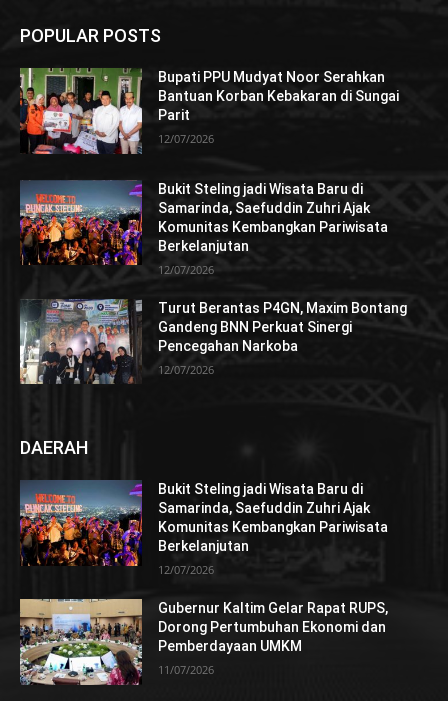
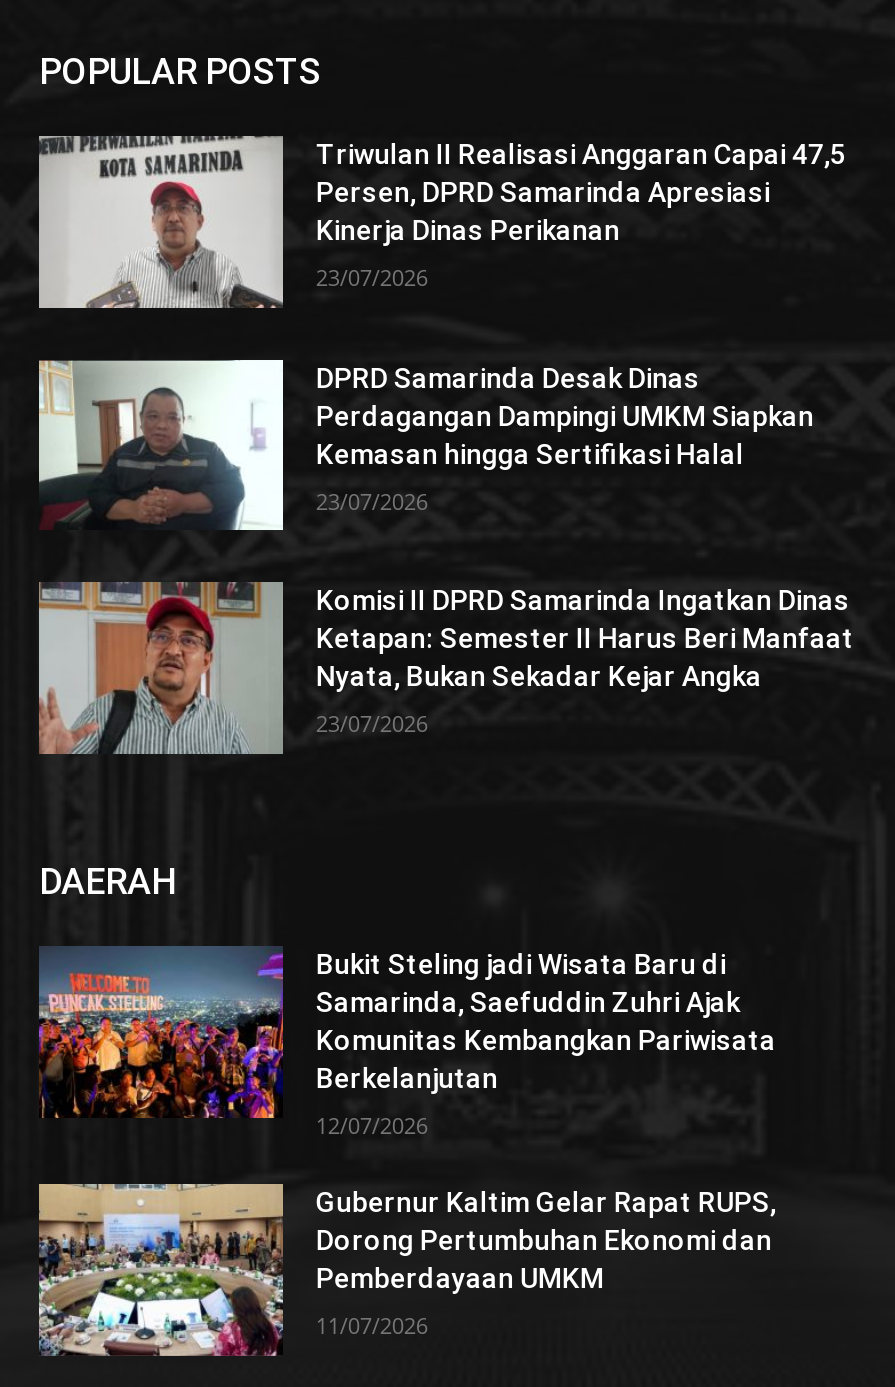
[19,68,399,155] [image] | Bupati PPU Mudyat Noor Serahkan | Bantuan Korban Kebakaran di Sungai | Parit -> [37,134,846,310] [image] | Triwulan II Realisasi Anggaran Capai 47,5 | Persen, DPRD Samarinda Apresiasi | Kinerja Dinas Perikanan
[158,131,214,146] 12/07/2026 -> [316,262,428,292] 23/07/2026
[19,180,388,266] [image] | Bukit Steling jadi Wisata Baru di | Samarinda, Saefuddin Zuhri Ajak | Komunitas Kembangkan Pariwisata | Berkelanjutan -> [37,358,814,532] [image] | DPRD Samarinda Desak Dinas | Perdagangan Dampingi UMKM Siapkan | Kemasan hingga Sertifikasi Halal
[158,262,214,277] 12/07/2026 -> [316,485,428,515] 23/07/2026
[19,298,407,384] [image] | Turut Berantas P4GN, Maxim Bontang | Gandeng BNN Perkuat Sinergi | Pencegahan Narkoba -> [37,580,854,756] [image] | Komisi II DPRD Samarinda Ingatkan Dinas | Ketapan: Semester II Harus Beri Manfaat | Nyata, Bukan Sekadar Kejar Angka
[158,362,214,377] 12/07/2026 -> [316,709,428,739] 23/07/2026

